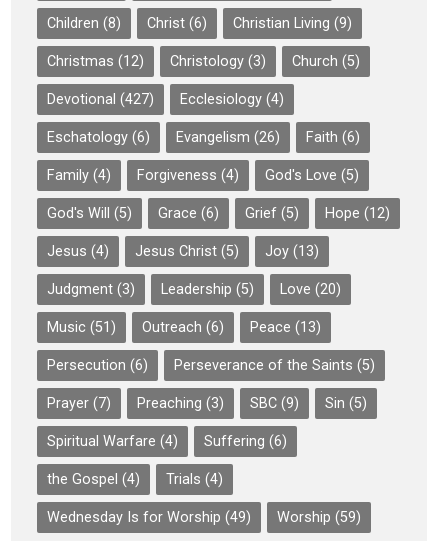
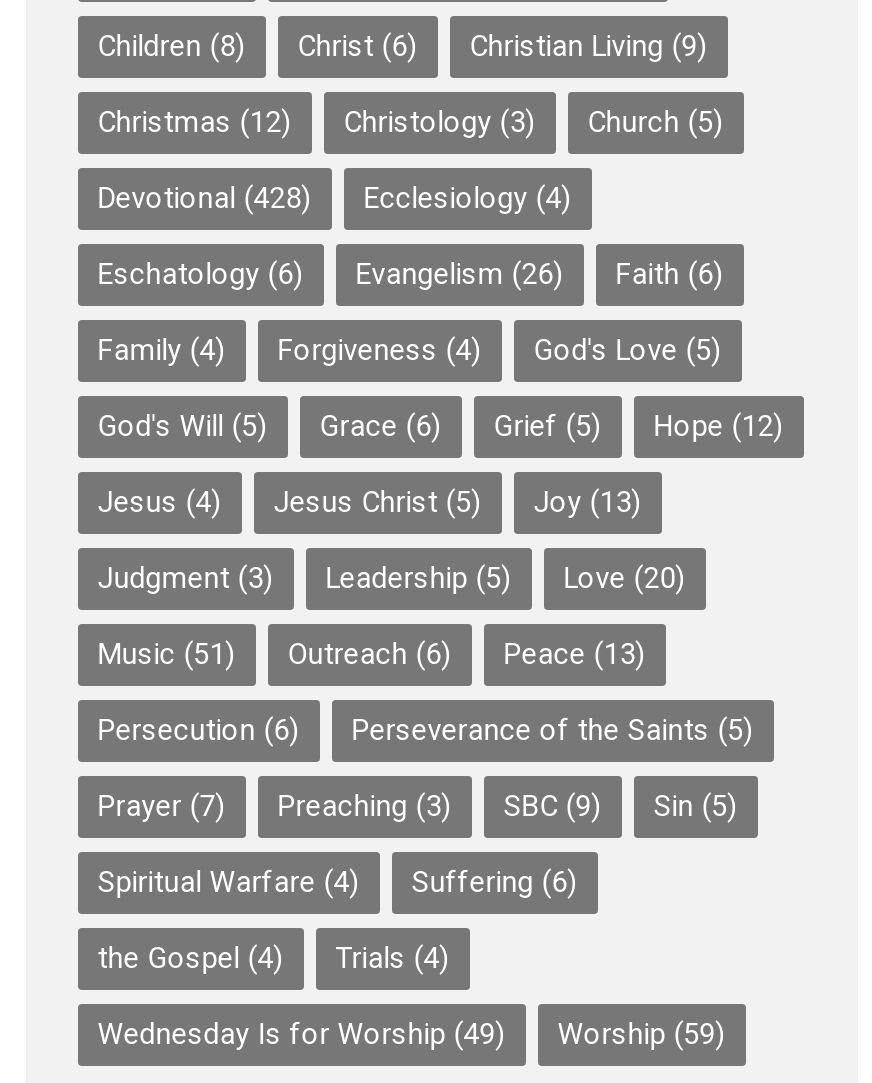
[47,91,284,108] Devotional (427) Ecclesiology (4) -> [97,182,571,216] Devotional (428) Ecclesiology (4)

